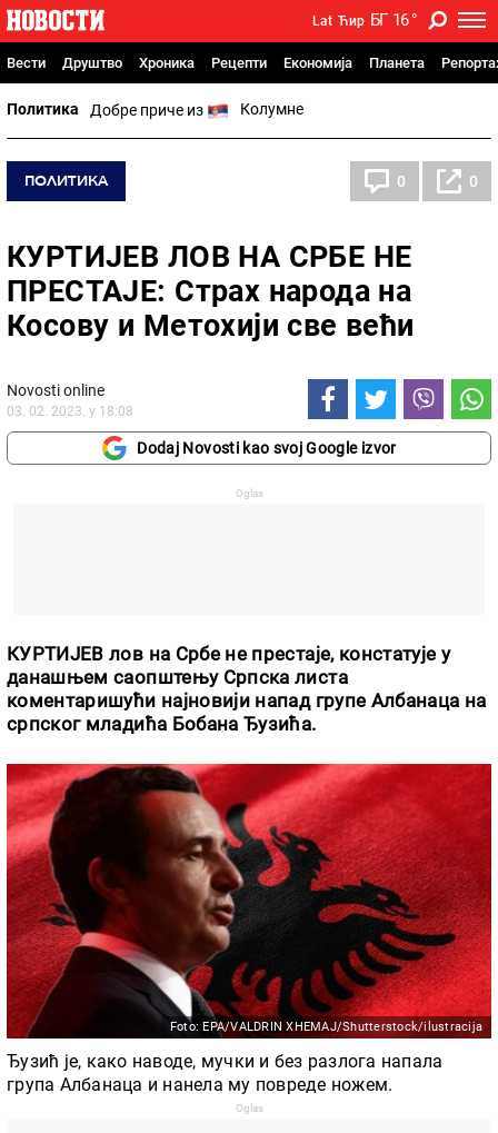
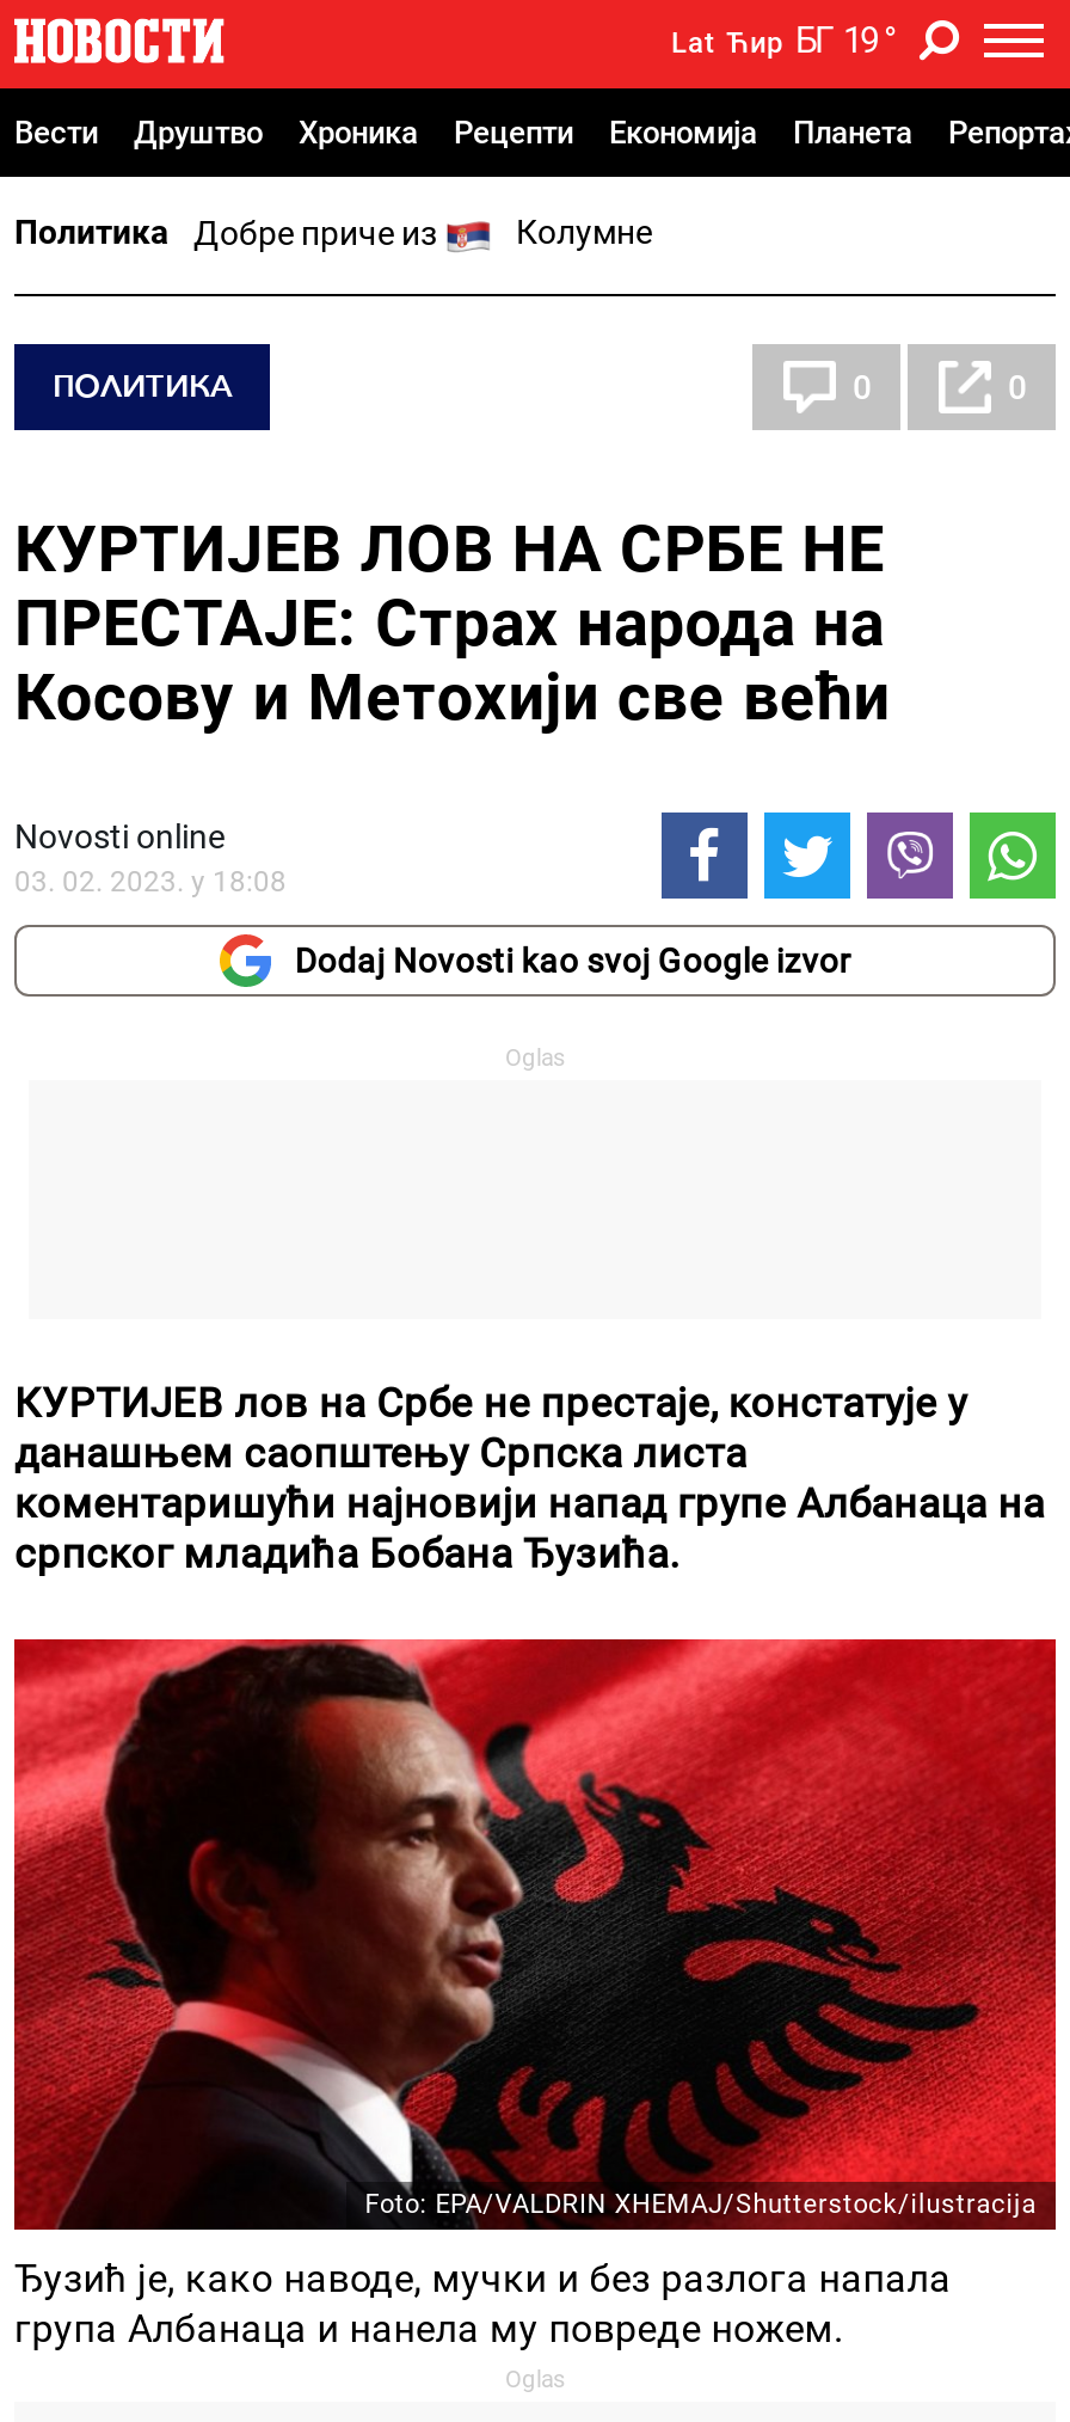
[312,10,417,30] Lat Ћир БГ 16 ° -> [671,19,896,62] Lat Ћир БГ 19 °

